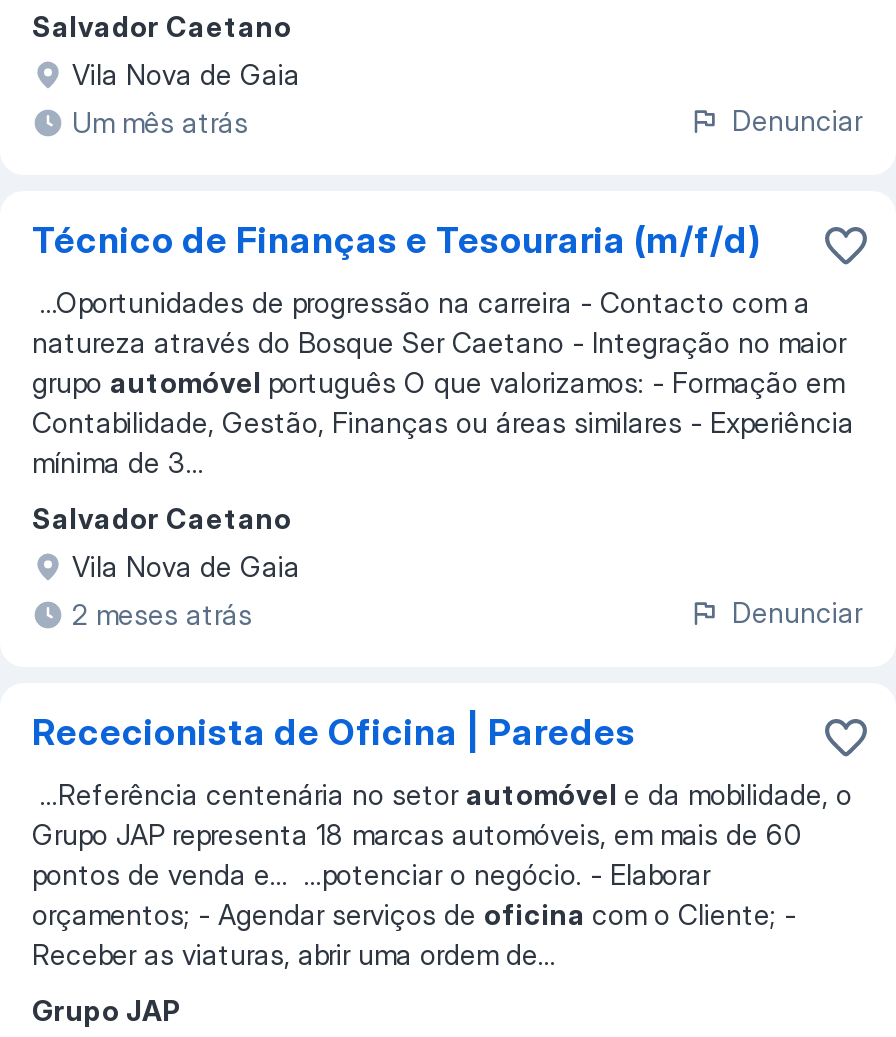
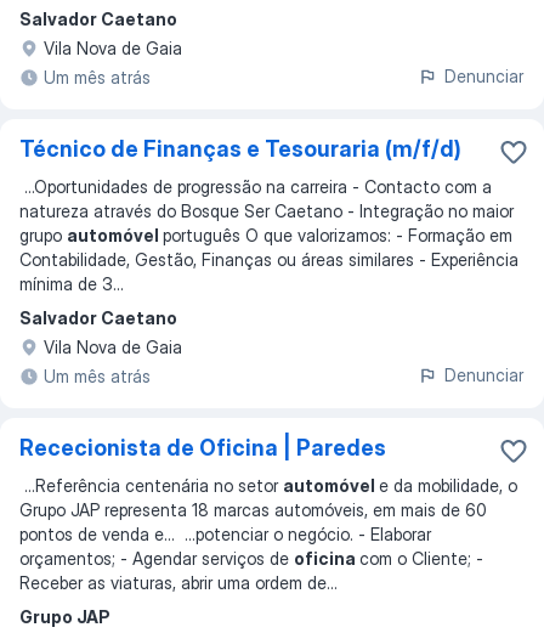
[72,597,252,631] 2 meses atrás -> [44,366,151,386] Um mês atrás

